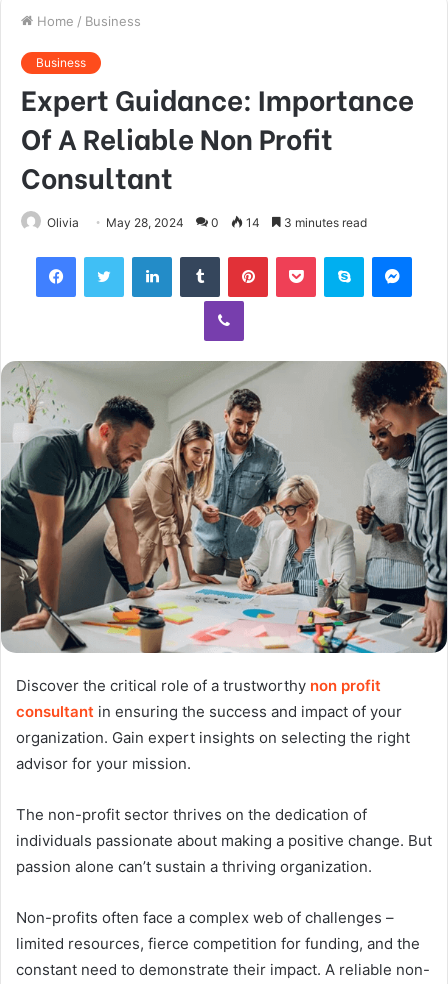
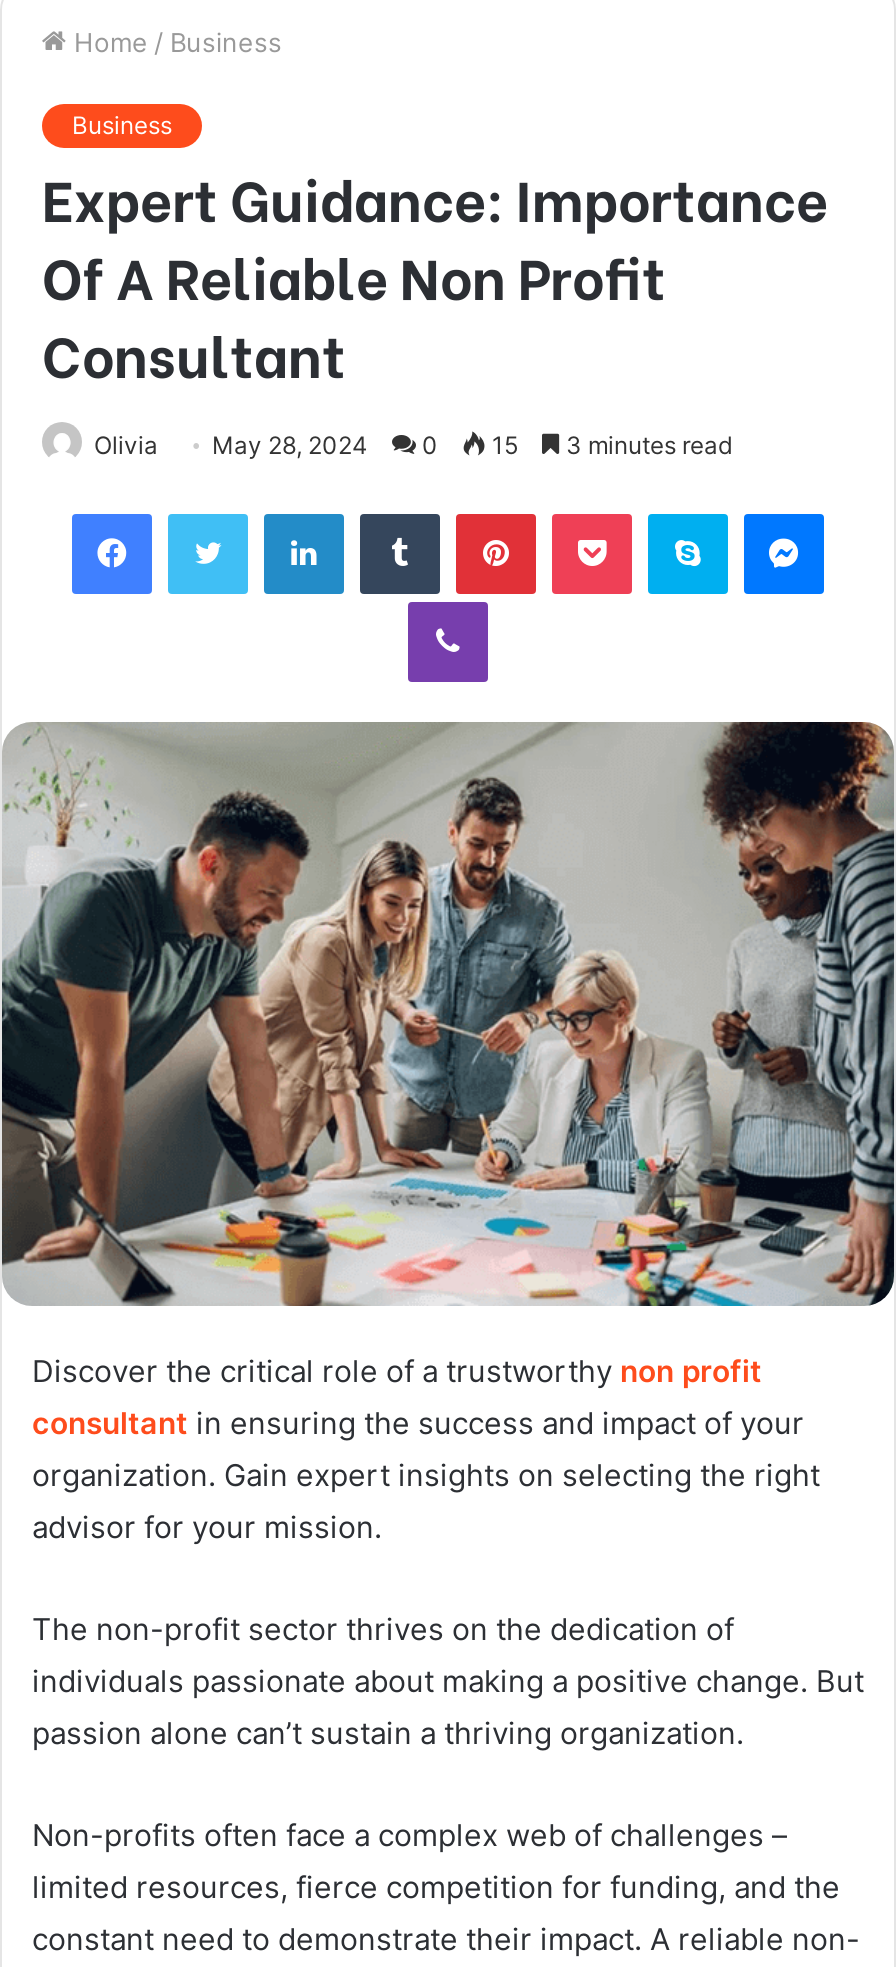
[47,215,367,230] Olivia May 28, 2024 0 14 3 minutes read -> [94,429,732,459] Olivia May 28, 2024 0 15 3 minutes read

